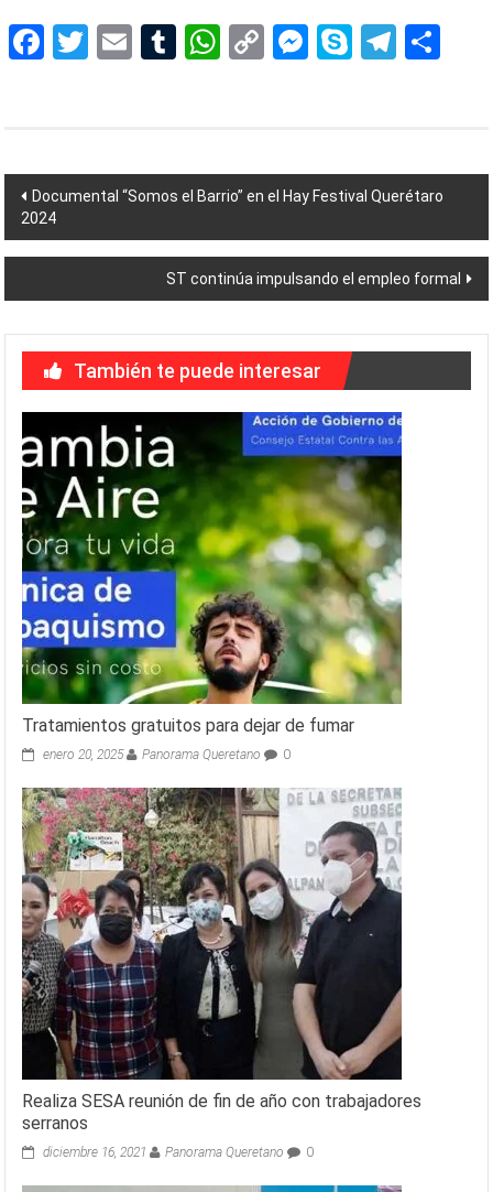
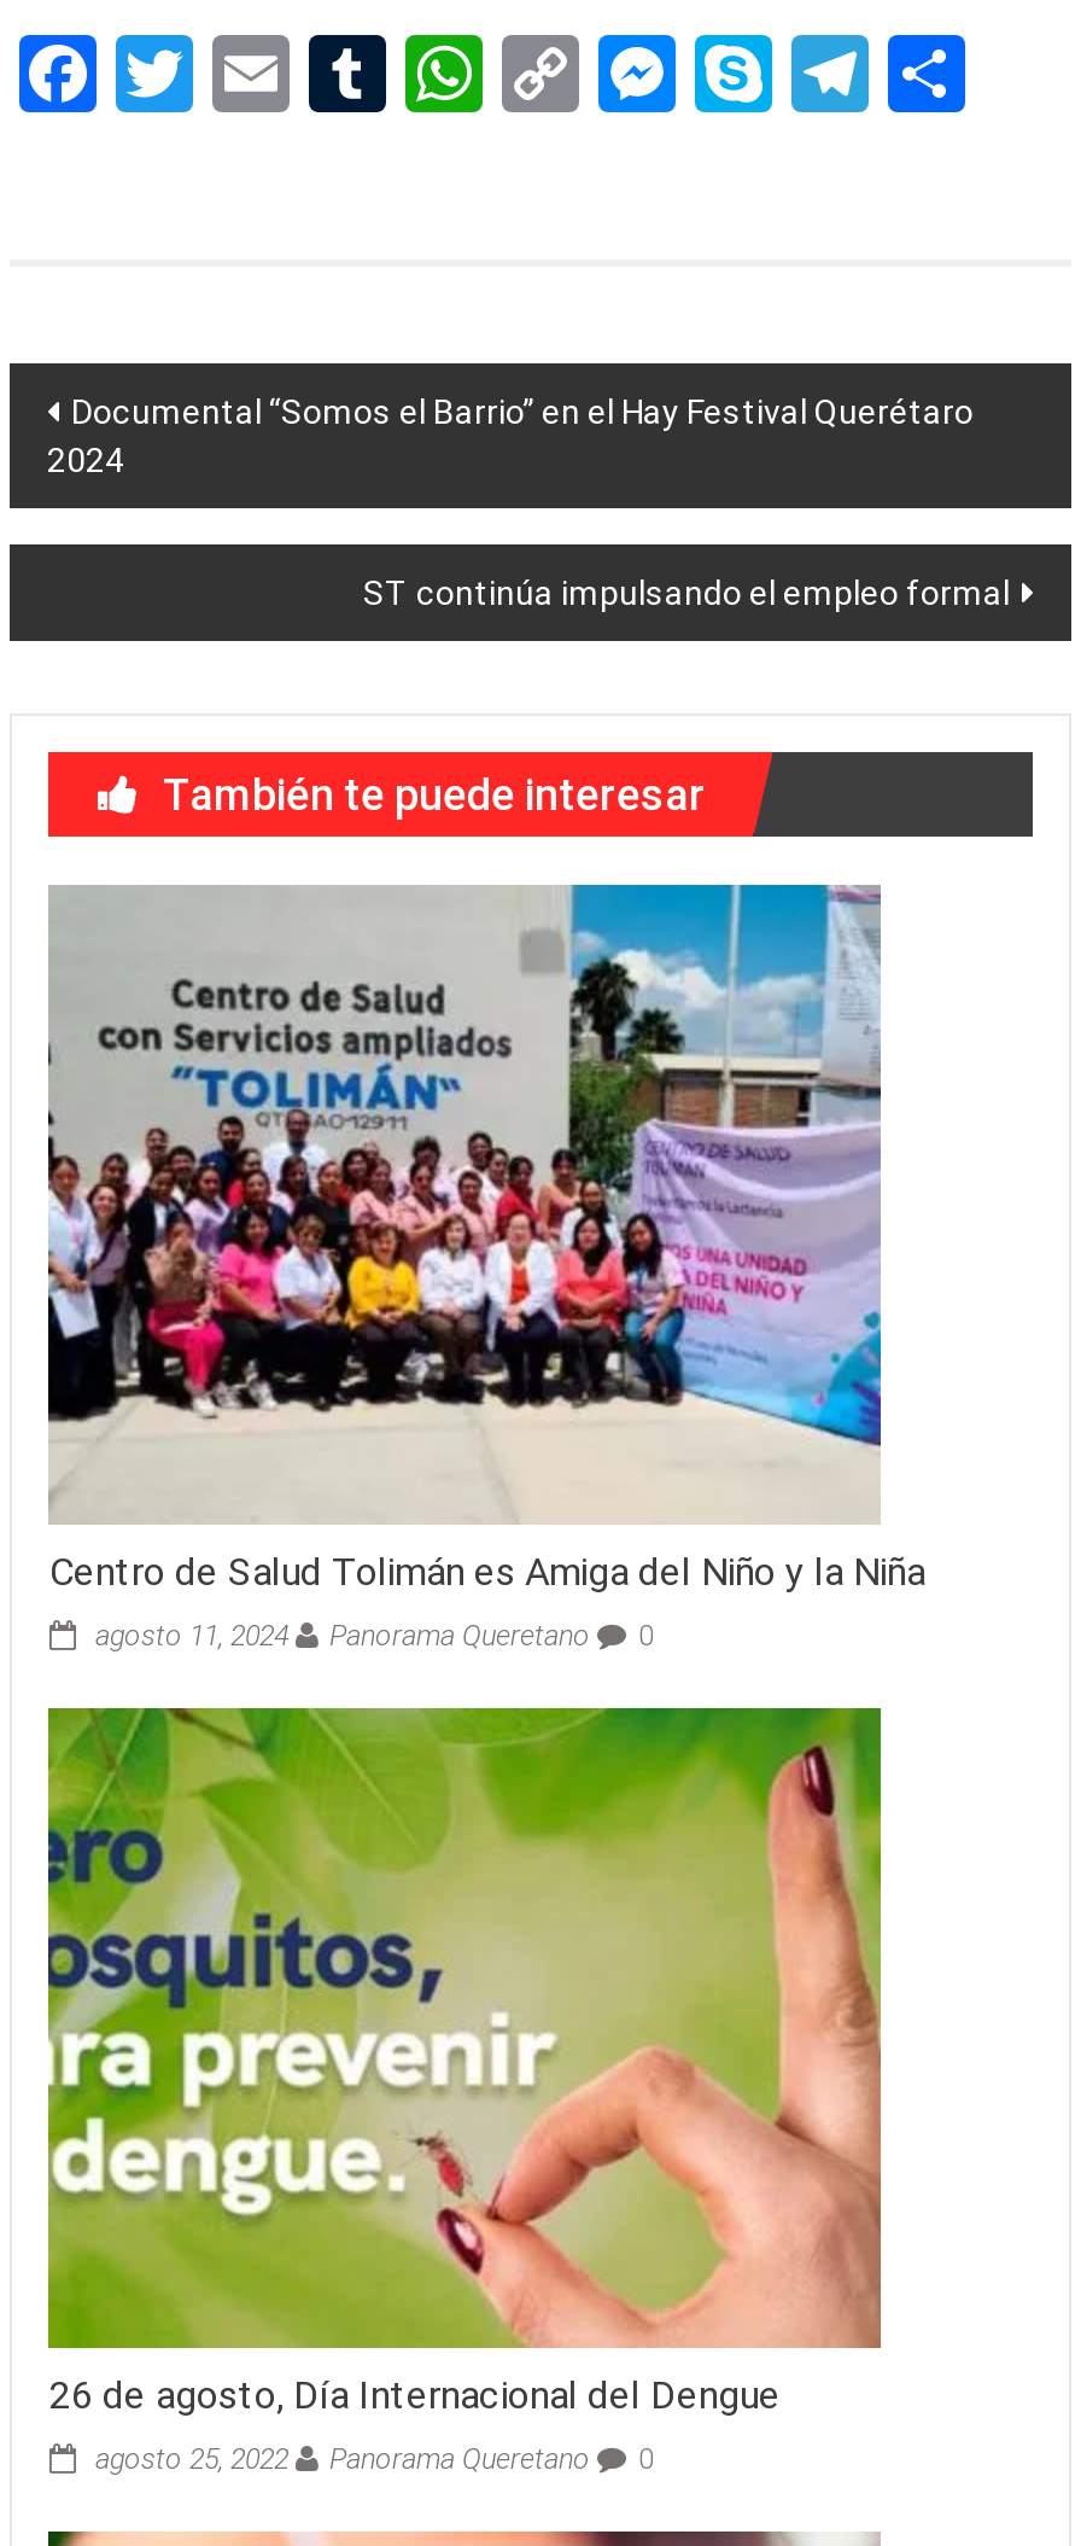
[21,411,403,736] [image] | Tratamientos gratuitos para dejar de fumar -> [46,885,925,1595] [image] | Centro de Salud Tolimán es Amiga del Niño y la Niña
[43,747,291,762] enero 20, 2025 Panorama Queretano 0 -> [95,1619,655,1653] agosto 11, 2024 Panorama Queretano 0
[21,788,422,1134] [image] | Realiza SESA reunión de fin de año con trabajadores | serranos -> [46,1706,883,2418] [image] | 26 de agosto, Día Internacional del Dengue
[43,1145,314,1160] diciembre 16, 2021 Panorama Queretano 0 -> [95,2442,655,2476] agosto 25, 2022 Panorama Queretano 0

